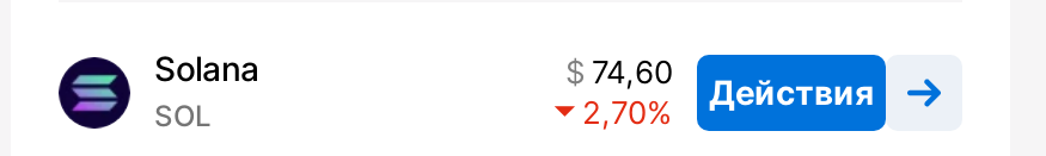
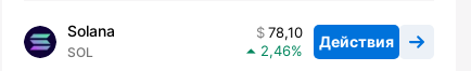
[592,53,874,112] 74,60 Действия -> [268,24,394,50] 78,10 Действия
[582,94,647,132] 2,70 -> [260,42,291,60] 2,46

